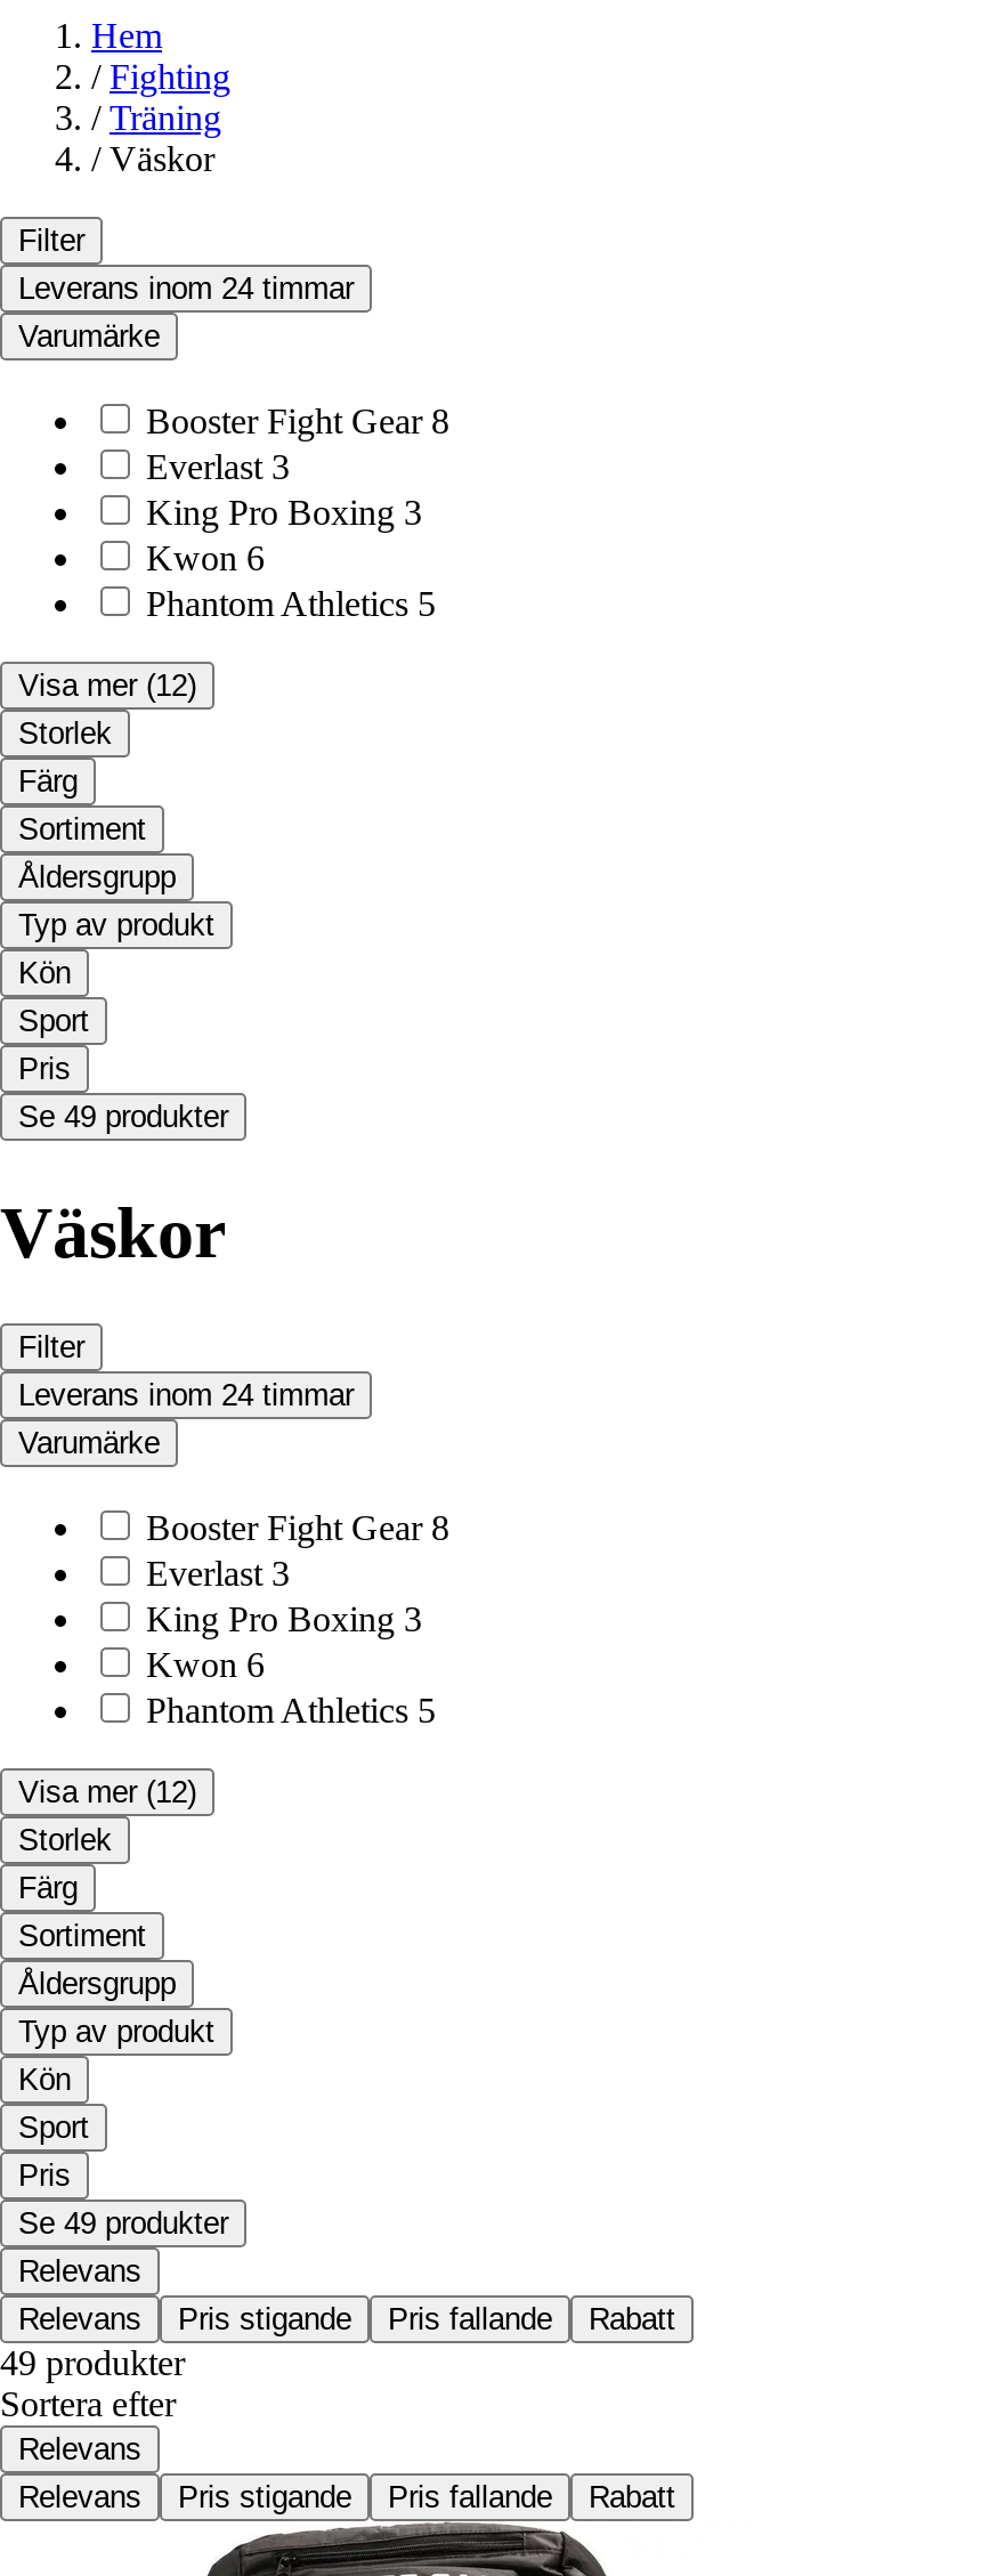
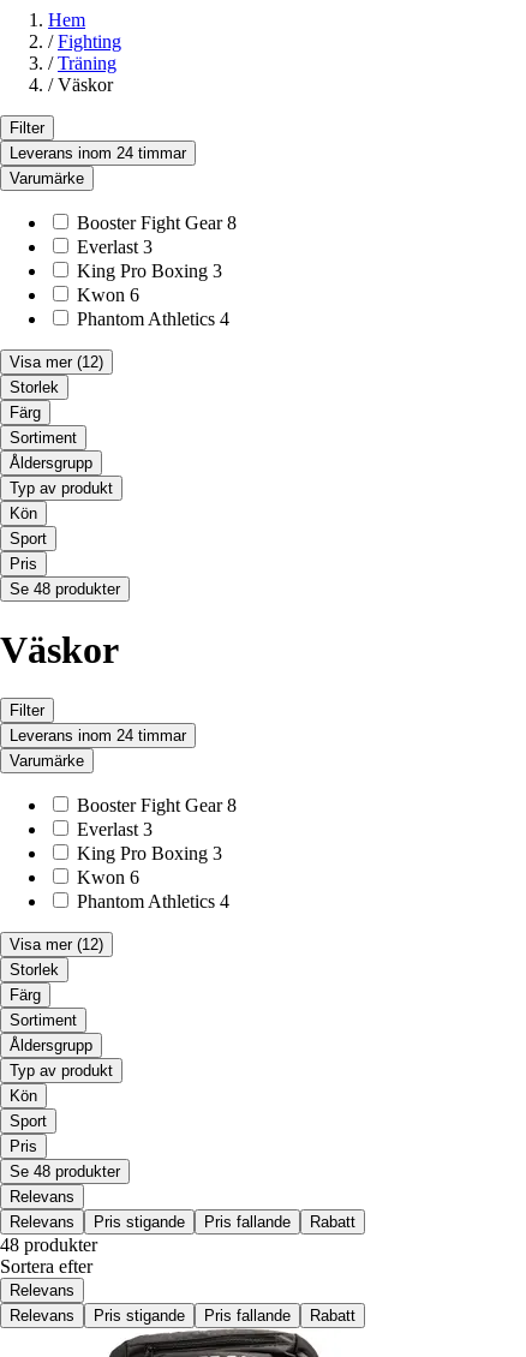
[146,585,436,624] Phantom Athletics 5 -> [77,309,229,329] Phantom Athletics 4
[18,1100,228,1135] Se 49 produkter -> [10,580,120,598] Se 48 produkter
[146,1691,436,1730] Phantom Athletics 5 -> [77,891,229,912] Phantom Athletics 4
[18,2207,228,2241] Se 49 produkter -> [10,1163,120,1181] Se 48 produkter
[0,2344,185,2383] 49 produkter -> [0,1235,97,1255] 48 produkter

